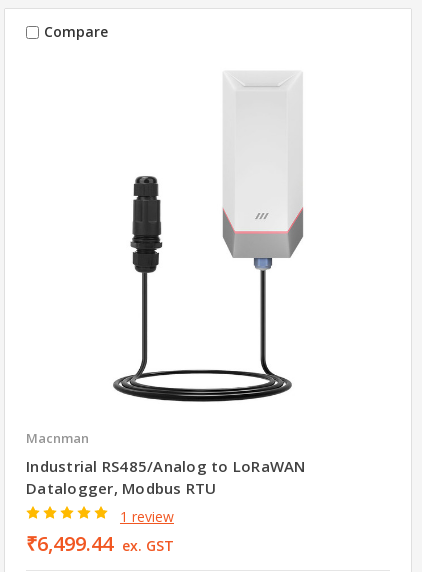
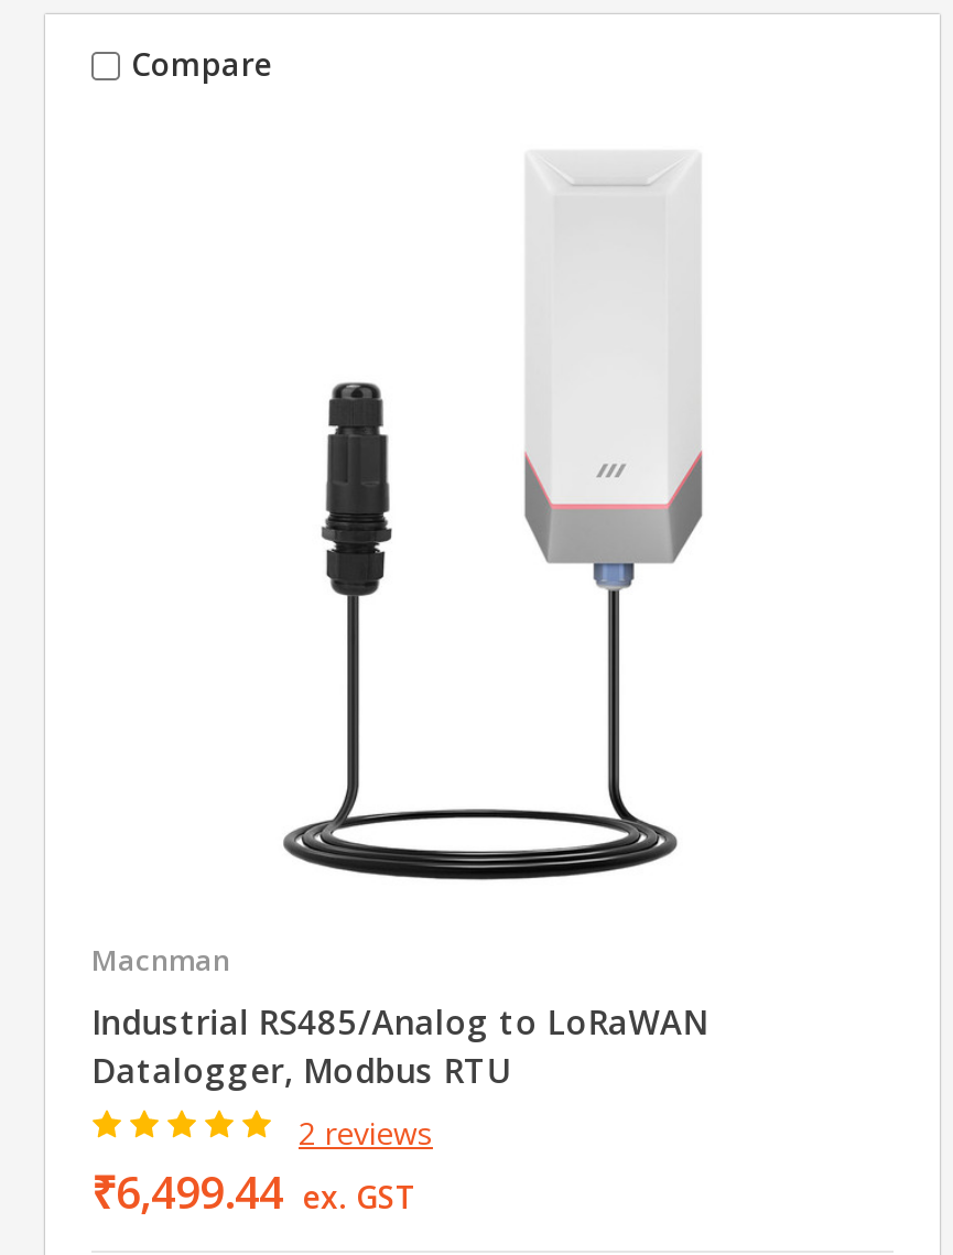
[120,507,174,526] 1 review -> [299,1111,433,1153] 2 reviews

